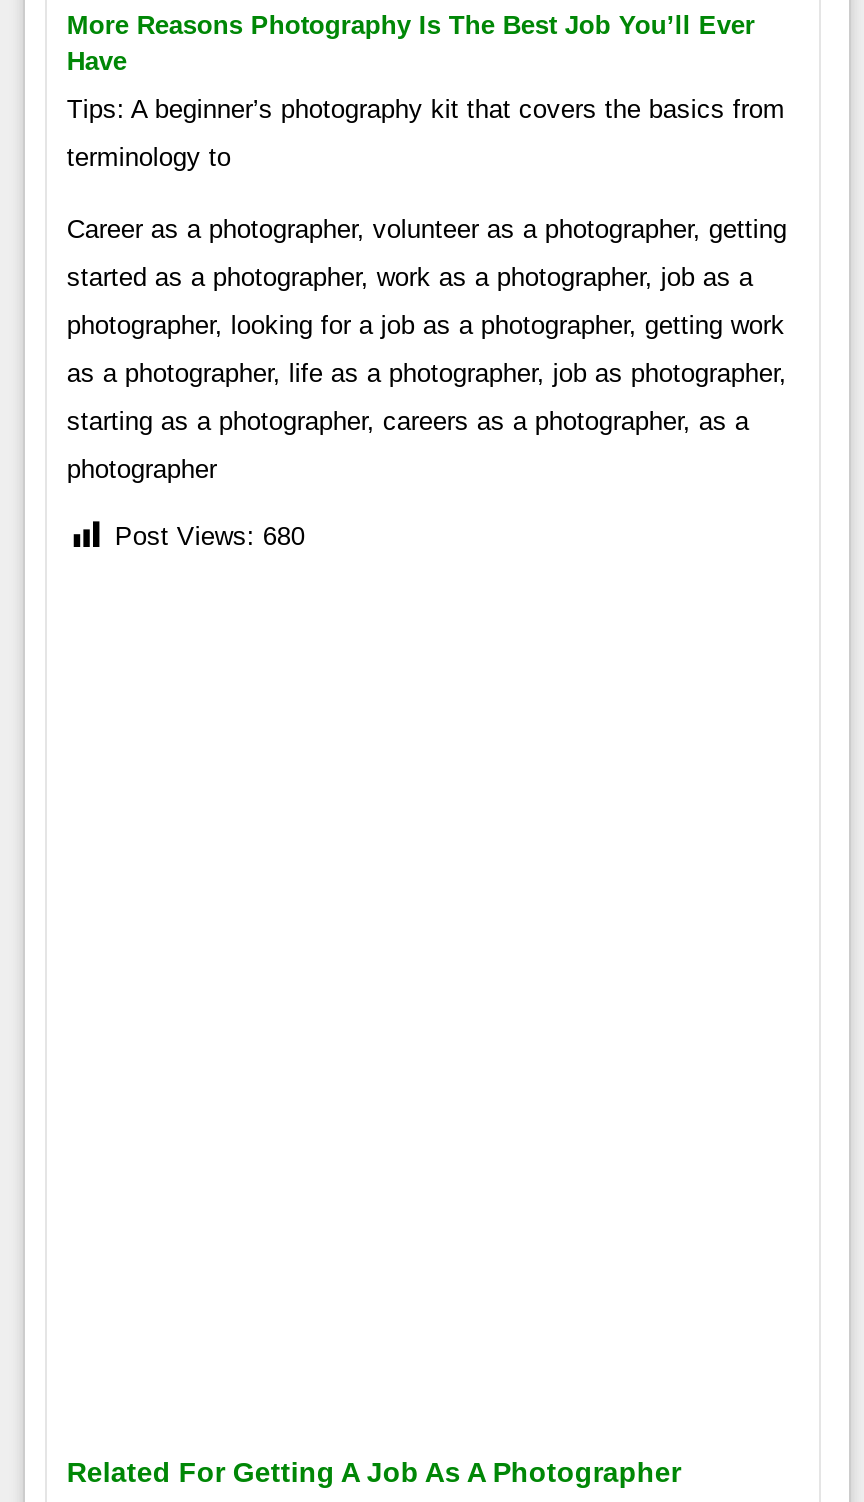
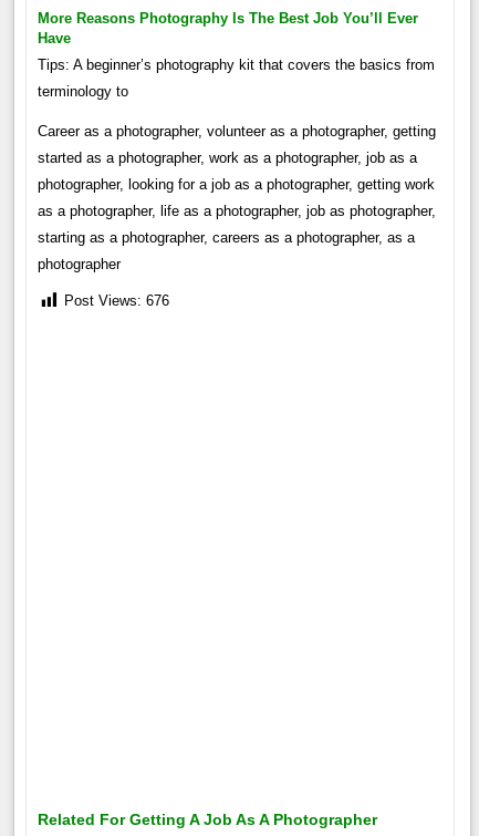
[115,522,305,552] Post Views: 680 -> [64,293,169,310] Post Views: 676

